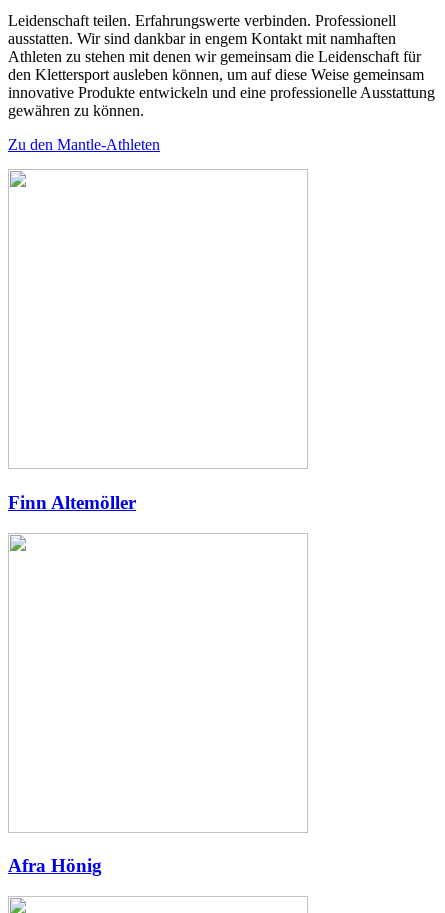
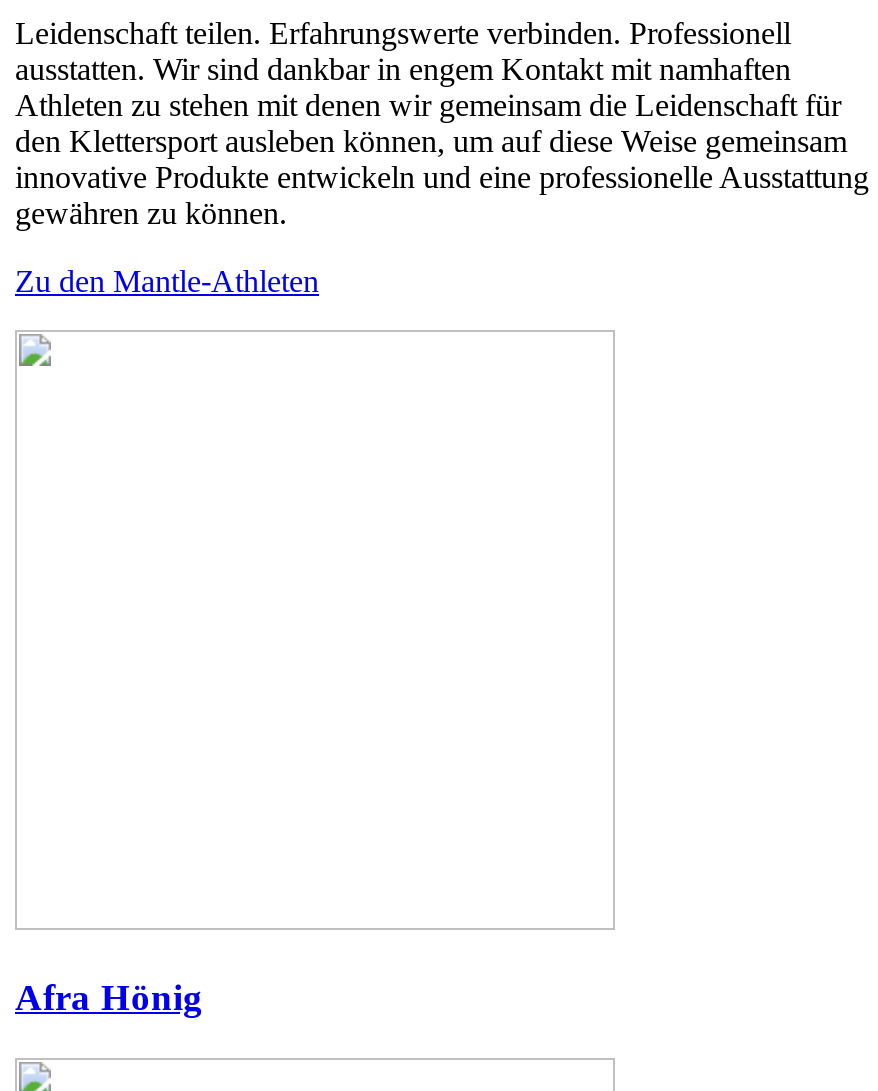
[8,492,136,513] Finn Altemöller -> none

